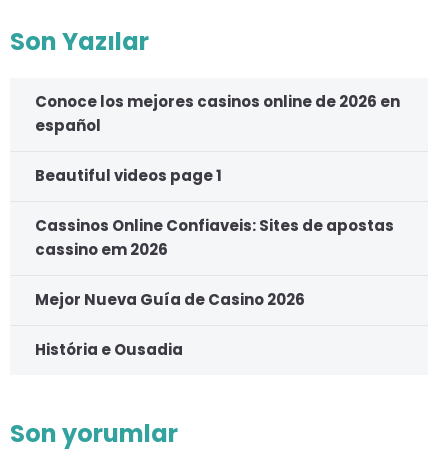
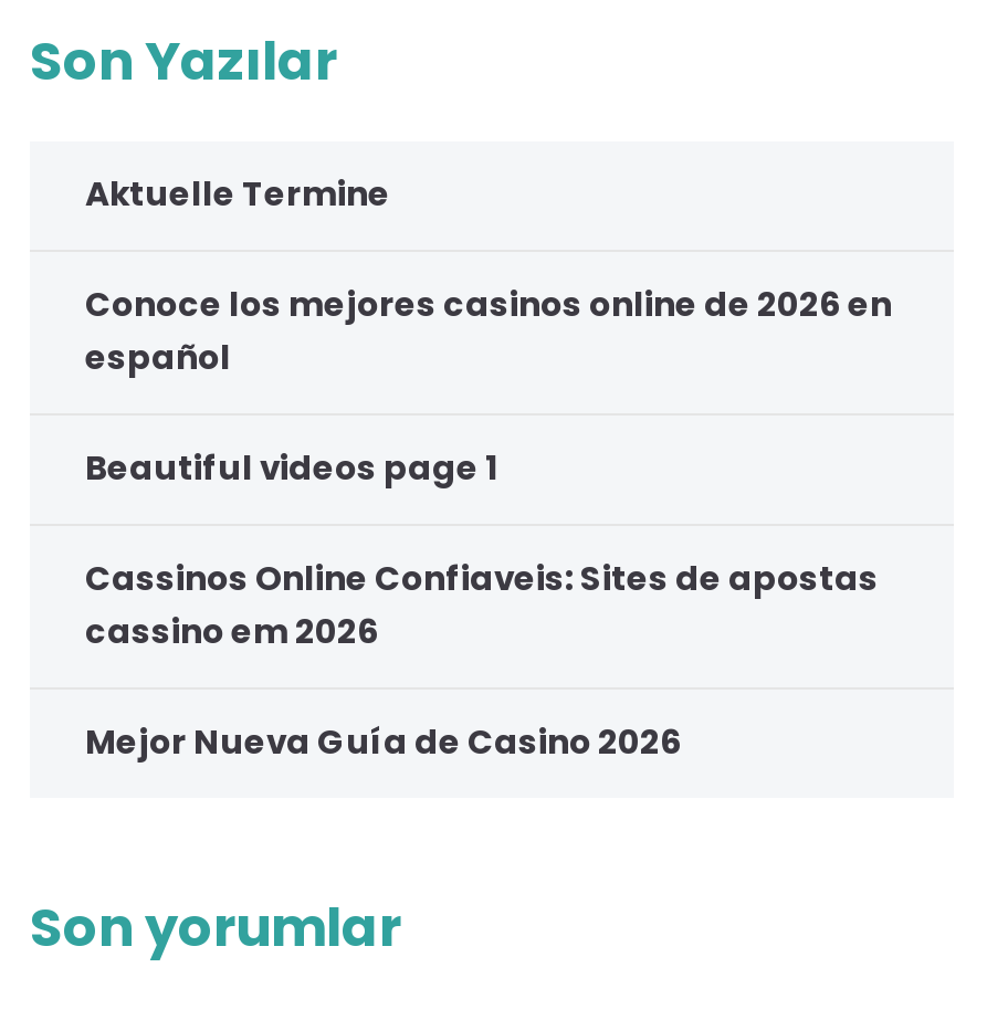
none -> [85,170,390,217] Aktuelle Termine
moved [35,91,400,310] -> [85,281,892,765]: Conoce los mejores casinos online de 2026 en | español | Beautiful videos page 1 | Cassinos Online Confiaveis: Sites de apostas | cassino em 2026 | Mejor Nueva Guía de Casino 2026
[35,339,183,360] História e Ousadia -> none

